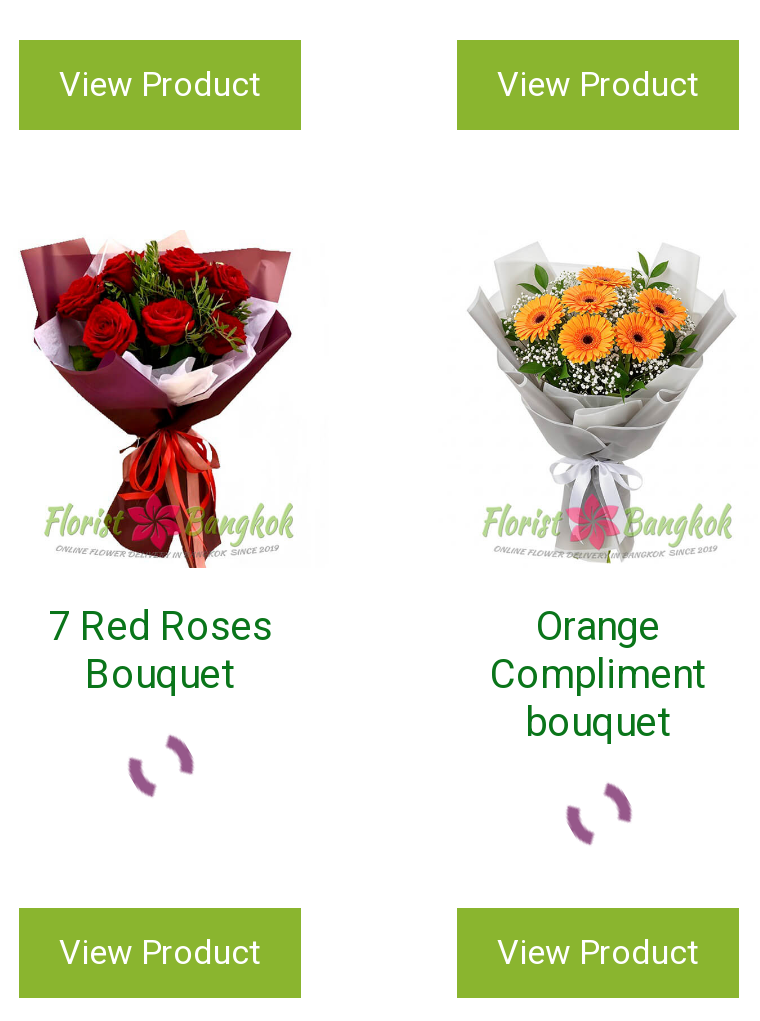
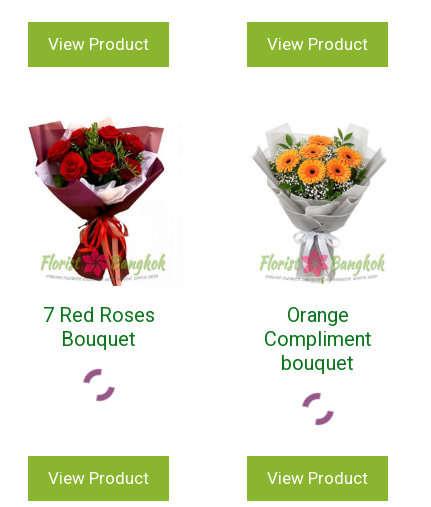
[127,735,195,799] [image] -> [83,368,115,402] [image]
[565,783,633,847] [image] -> [302,392,334,426] [image]

